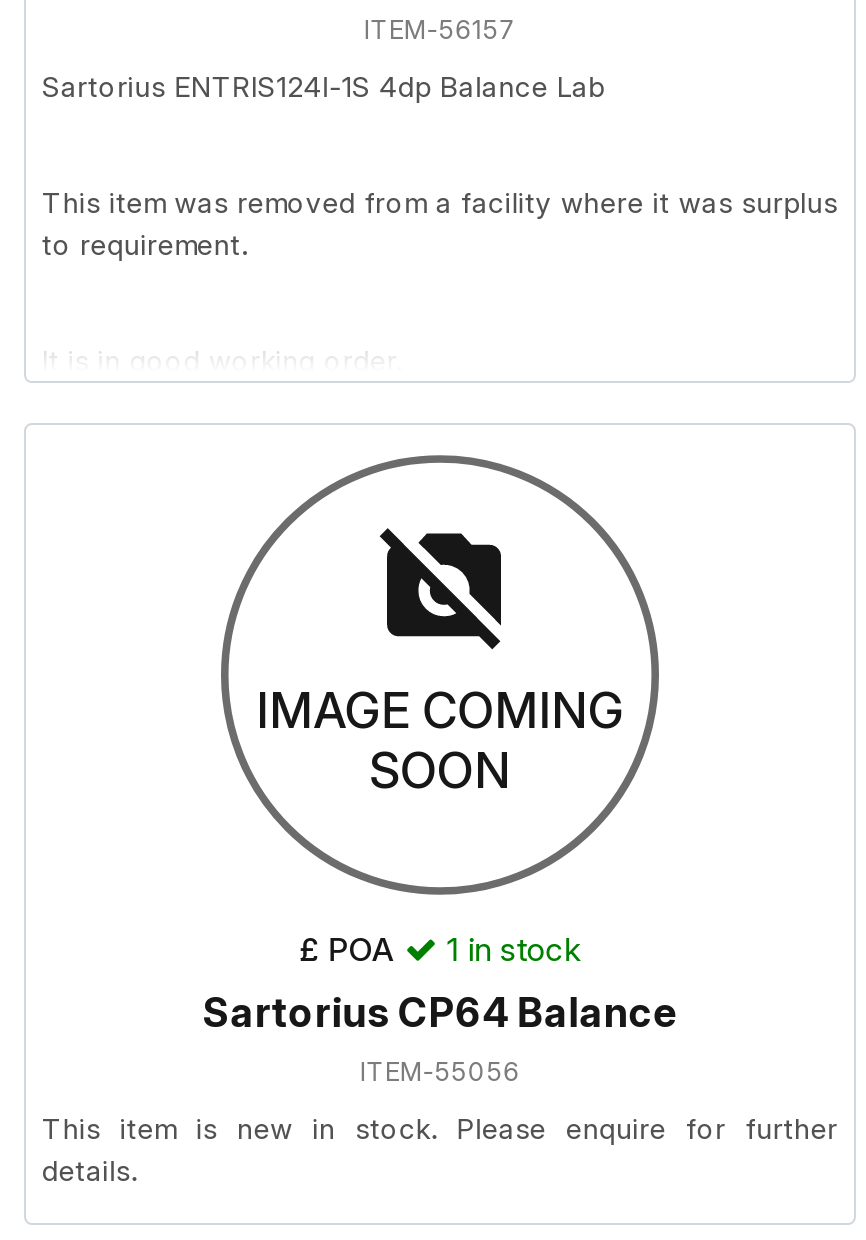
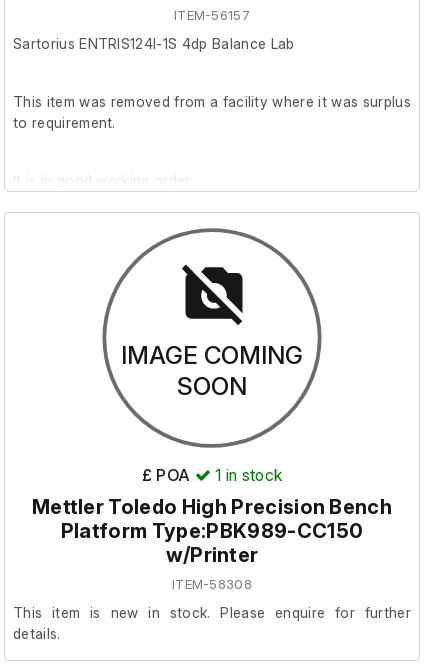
[202,989,678,1087] Sartorius CP64 Balance | ITEM-55056 -> [32,495,392,592] Mettler Toledo High Precision Bench | Platform Type:PBK989-CC150 | w/Printer | ITEM-58308

